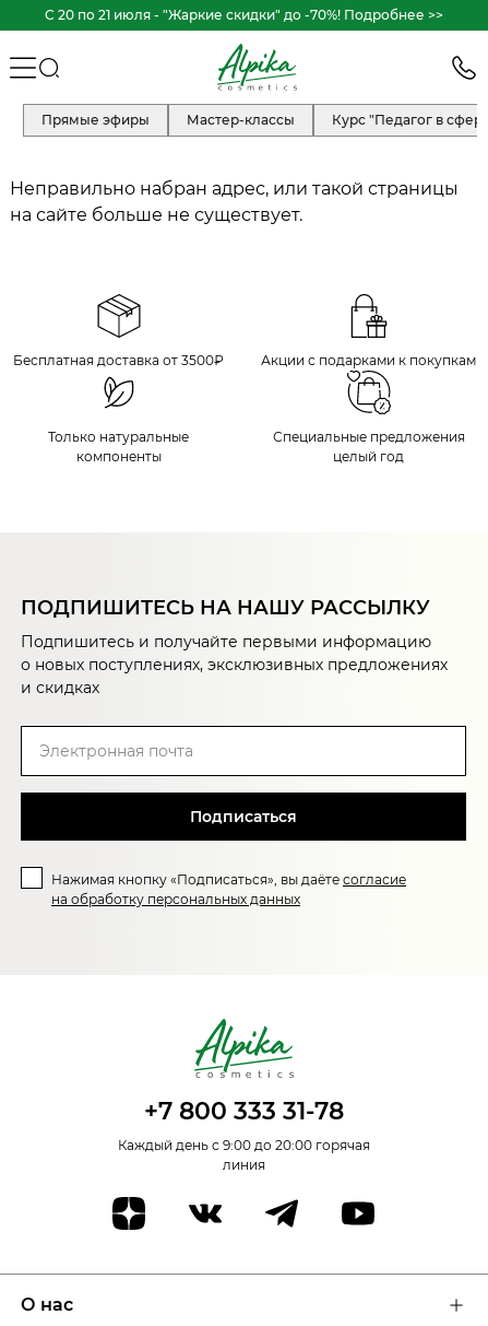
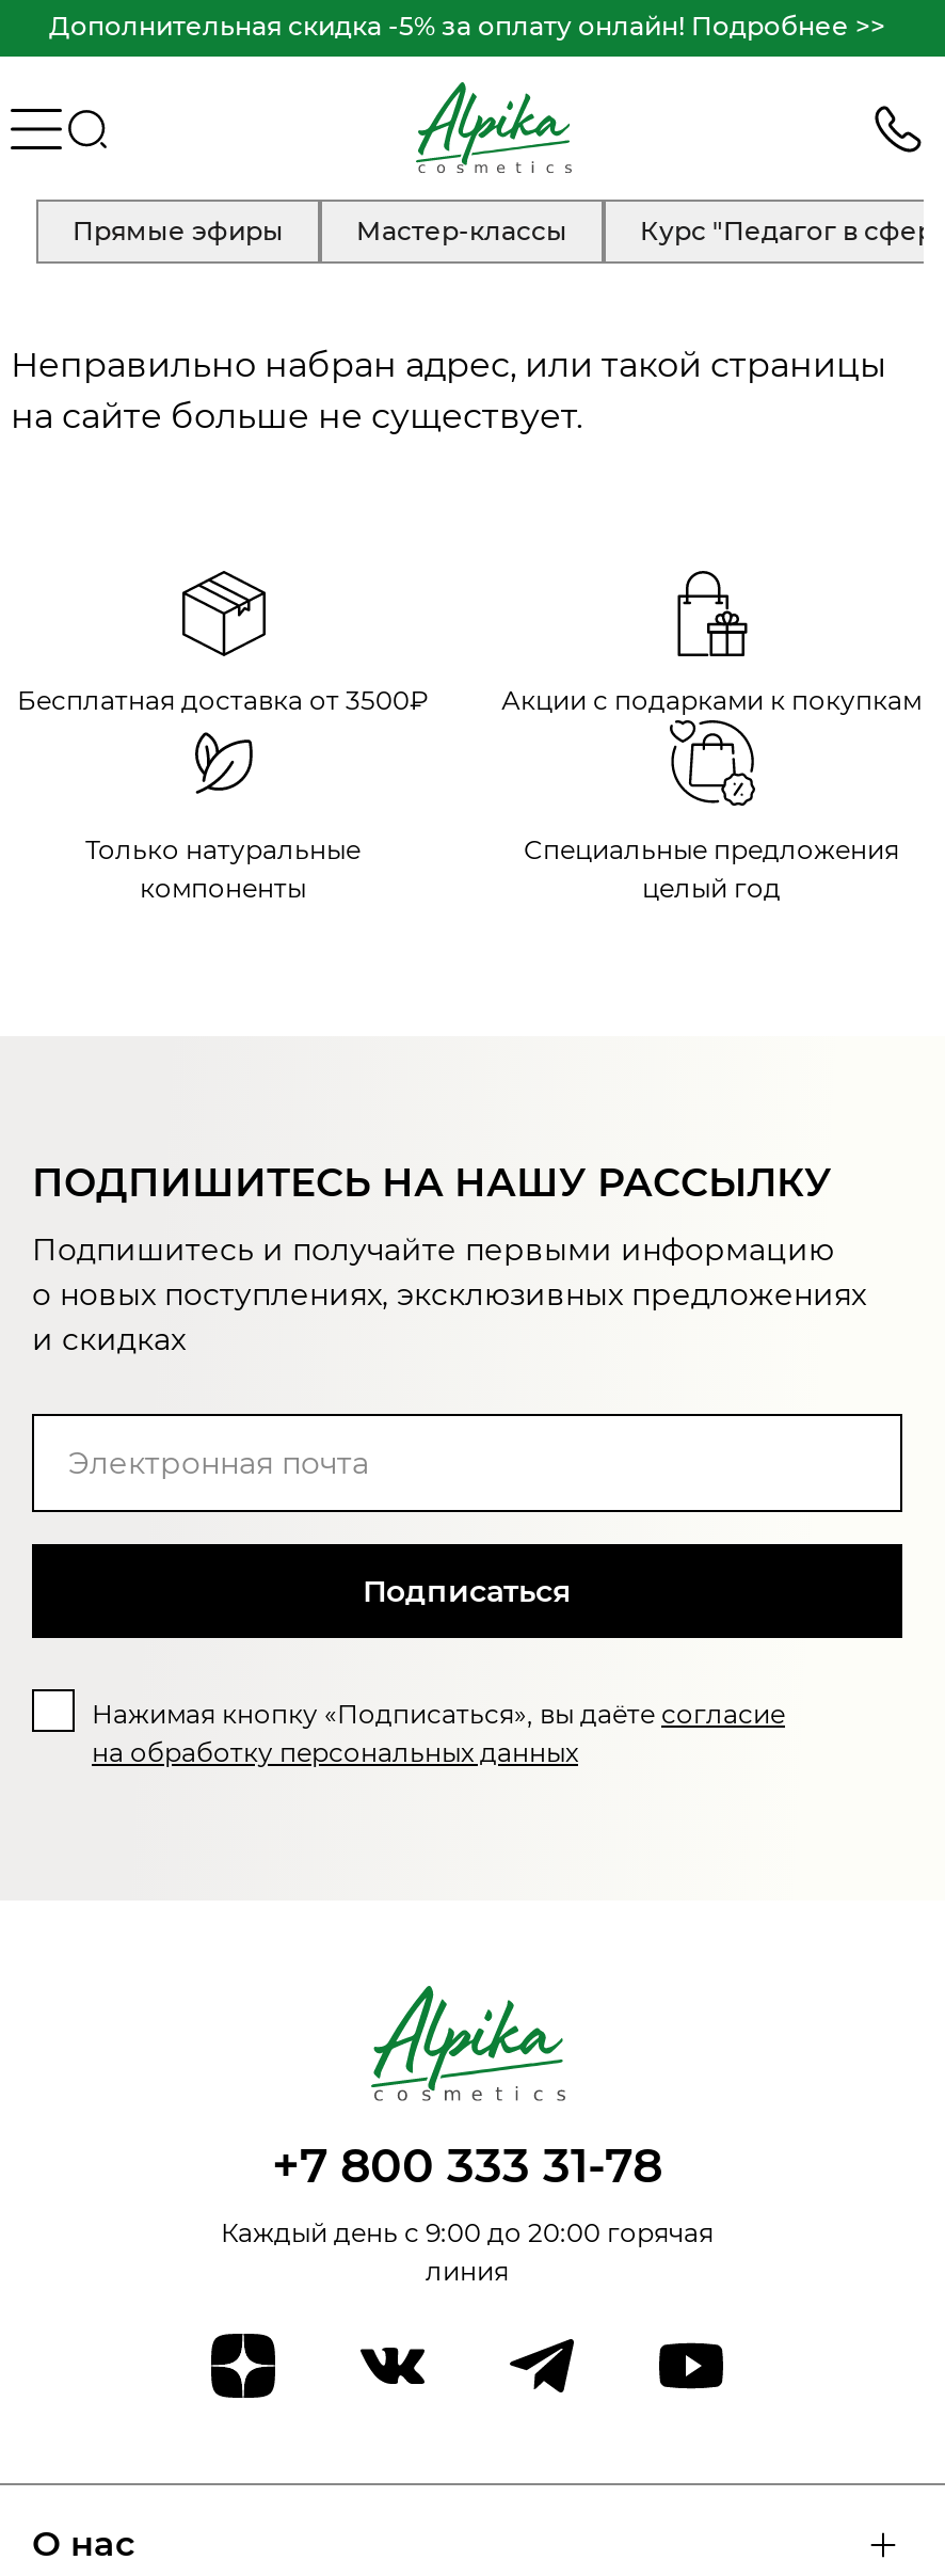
[44,7,443,23] C 20 по 21 июля - "Жаркие скидки" до -70%! Подробнее >> -> [49,10,885,42] Дополнительная скидка -5% за оплату онлайн! Подробнее >>

